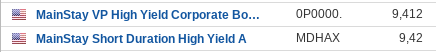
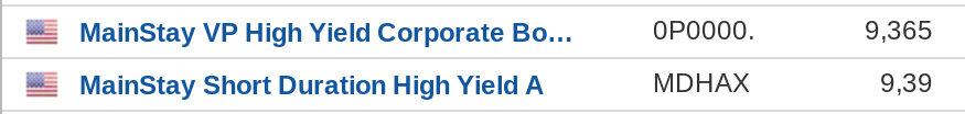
[392,7,423,21] 9,412 -> [865,15,933,46] 9,365
[399,31,423,45] 9,42 -> [880,68,933,99] 9,39

